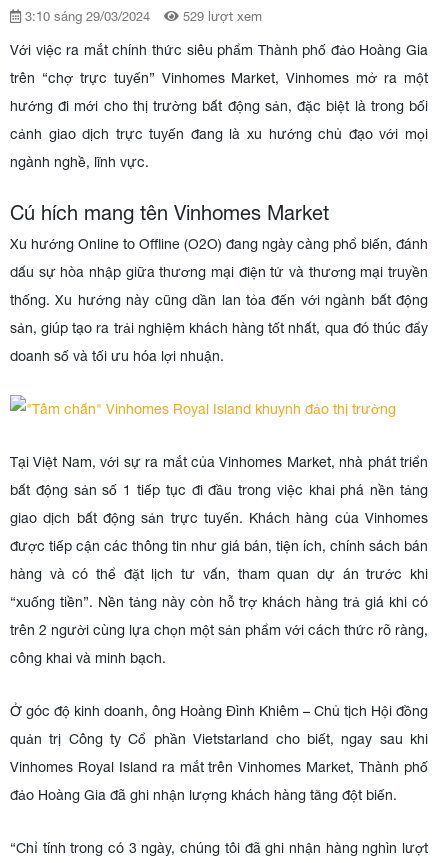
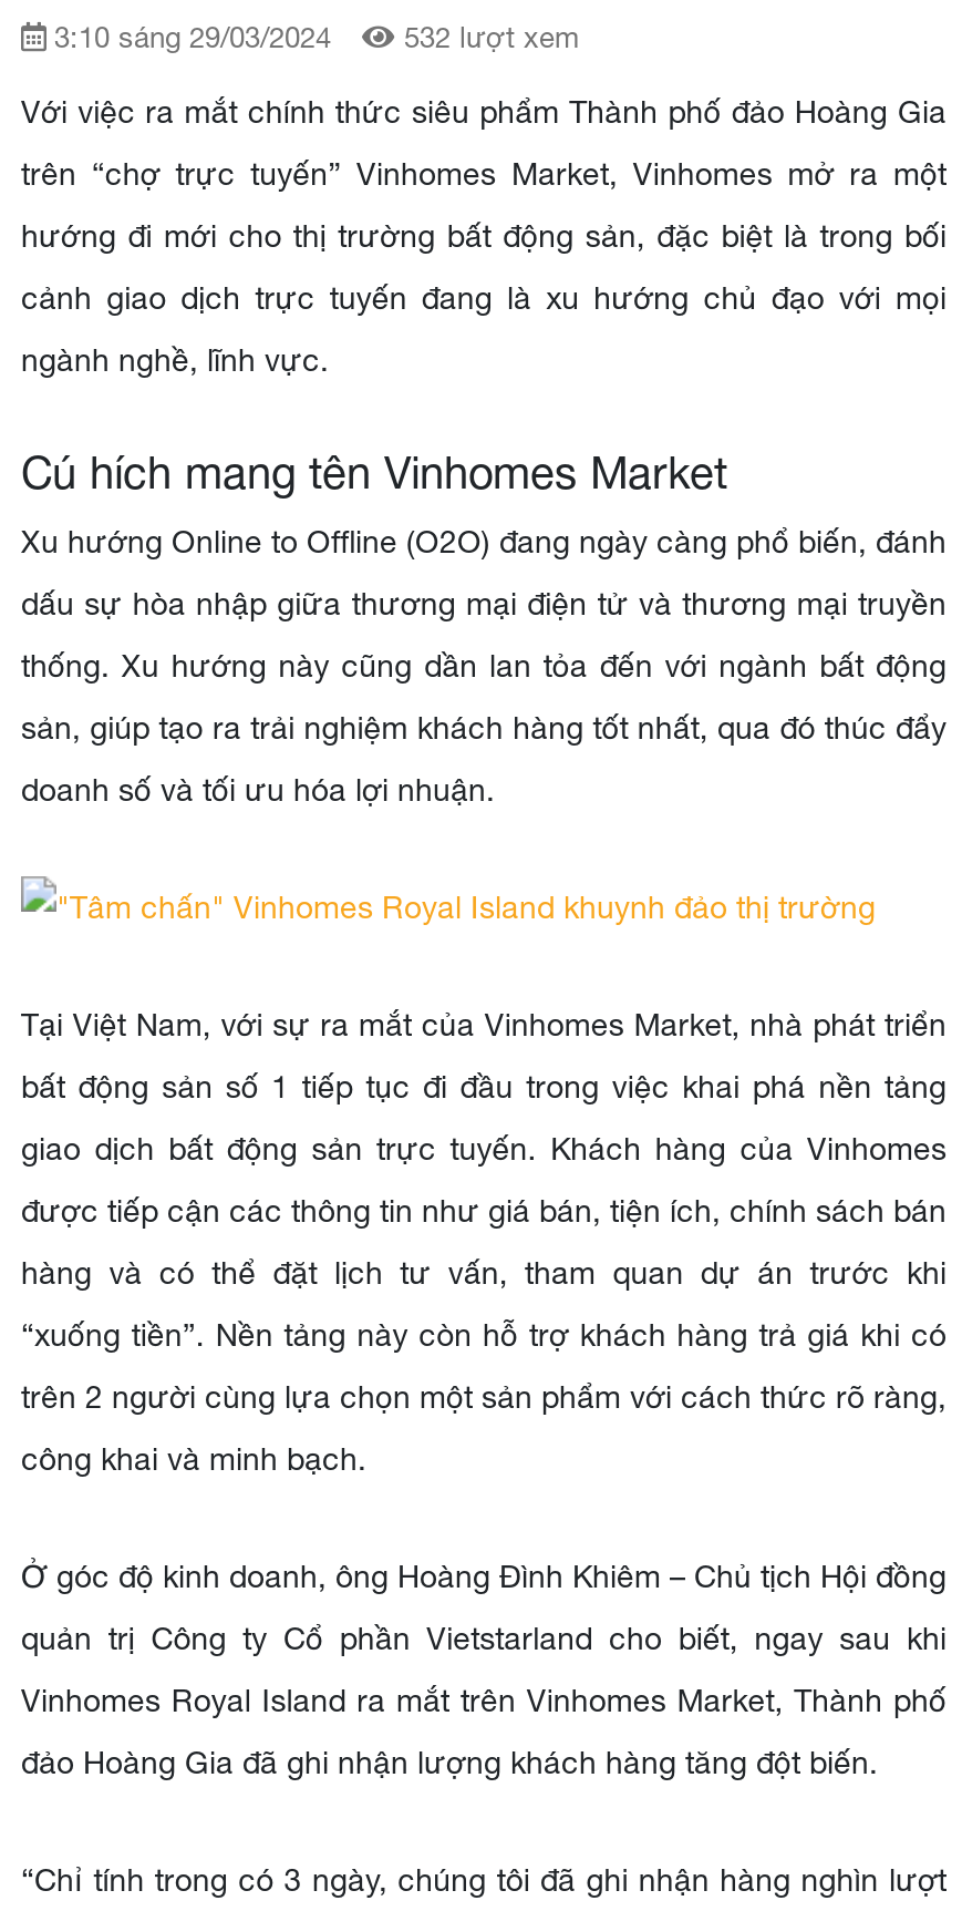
[21,9,262,24] 3:10 sáng 29/03/2024 529 lượt xem -> [45,21,579,54] 3:10 sáng 29/03/2024 532 lượt xem

